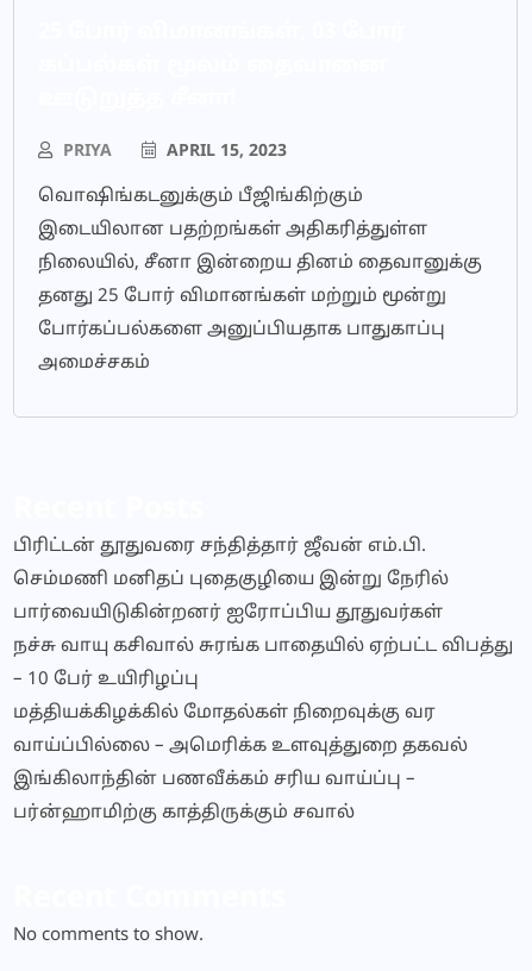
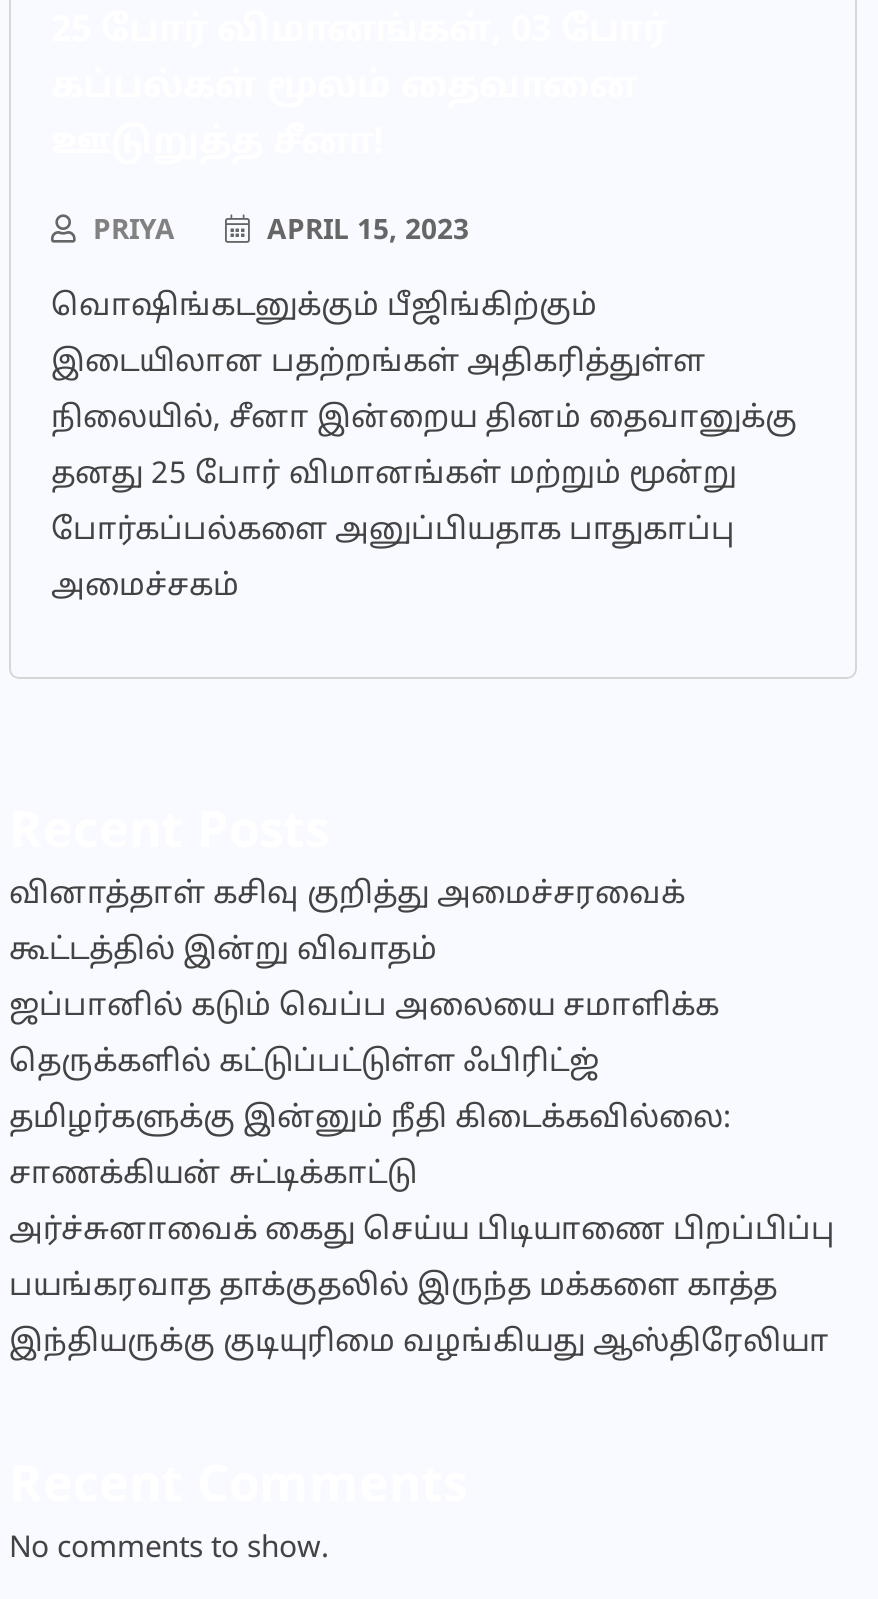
[13,535,426,558] பிரிட்டன் தூதுவரை சந்தித்தார் ஜீவன் எம்.பி. -> [9,876,685,914] வினாத்தாள் கசிவு குறித்து அமைச்சரவைக்
[13,568,449,591] செம்மணி மனிதப் புதைகுழியை இன்று நேரில் -> [9,932,437,970] கூட்டத்தில் இன்று விவாதம்
[13,602,443,624] பார்வையிடுகின்றனர் ஐரோப்பிய தூதுவர்கள் -> [9,988,719,1026] ஜப்பானில் கடும் வெப்ப அலையை சமாளிக்க
[13,635,513,658] நச்சு வாயு கசிவால் சுரங்க பாதையில் ஏற்பட்ட விபத்து -> [9,1044,599,1082] தெருக்களில் கட்டுப்பட்டுள்ள ஃபிரிட்ஜ்
[13,668,199,691] – 10 பேர் உயிரிழப்பு -> [9,1100,731,1138] தமிழர்களுக்கு இன்னும் நீதி கிடைக்கவில்லை:
[13,702,436,724] மத்தியக்கிழக்கில் மோதல்கள் நிறைவுக்கு வர -> [9,1156,417,1194] சாணக்கியன் சுட்டிக்காட்டு
[13,735,468,758] வாய்ப்பில்லை – அமெரிக்க உளவுத்துறை தகவல் -> [9,1212,835,1250] அர்ச்சுனாவைக் கைது செய்ய பிடியாணை பிறப்பிப்பு
[13,768,415,791] இங்கிலாந்தின் பணவீக்கம் சரிய வாய்ப்பு – -> [9,1268,777,1306] பயங்கரவாத தாக்குதலில் இருந்த மக்களை காத்த
[13,802,355,824] பர்ன்ஹாமிற்கு காத்திருக்கும் சவால் -> [9,1324,829,1362] இந்தியருக்கு குடியுரிமை வழங்கியது ஆஸ்திரேலியா

